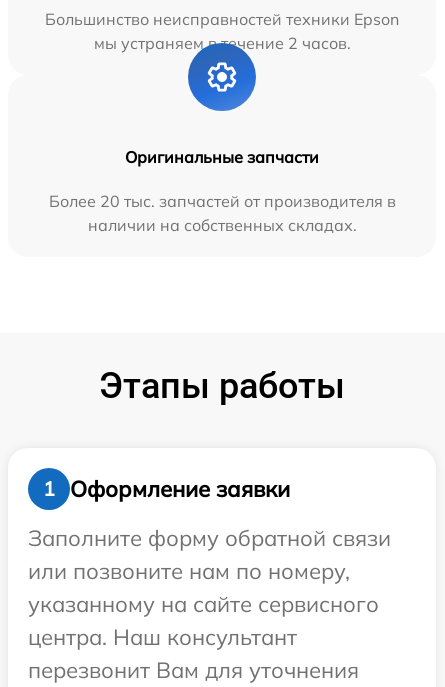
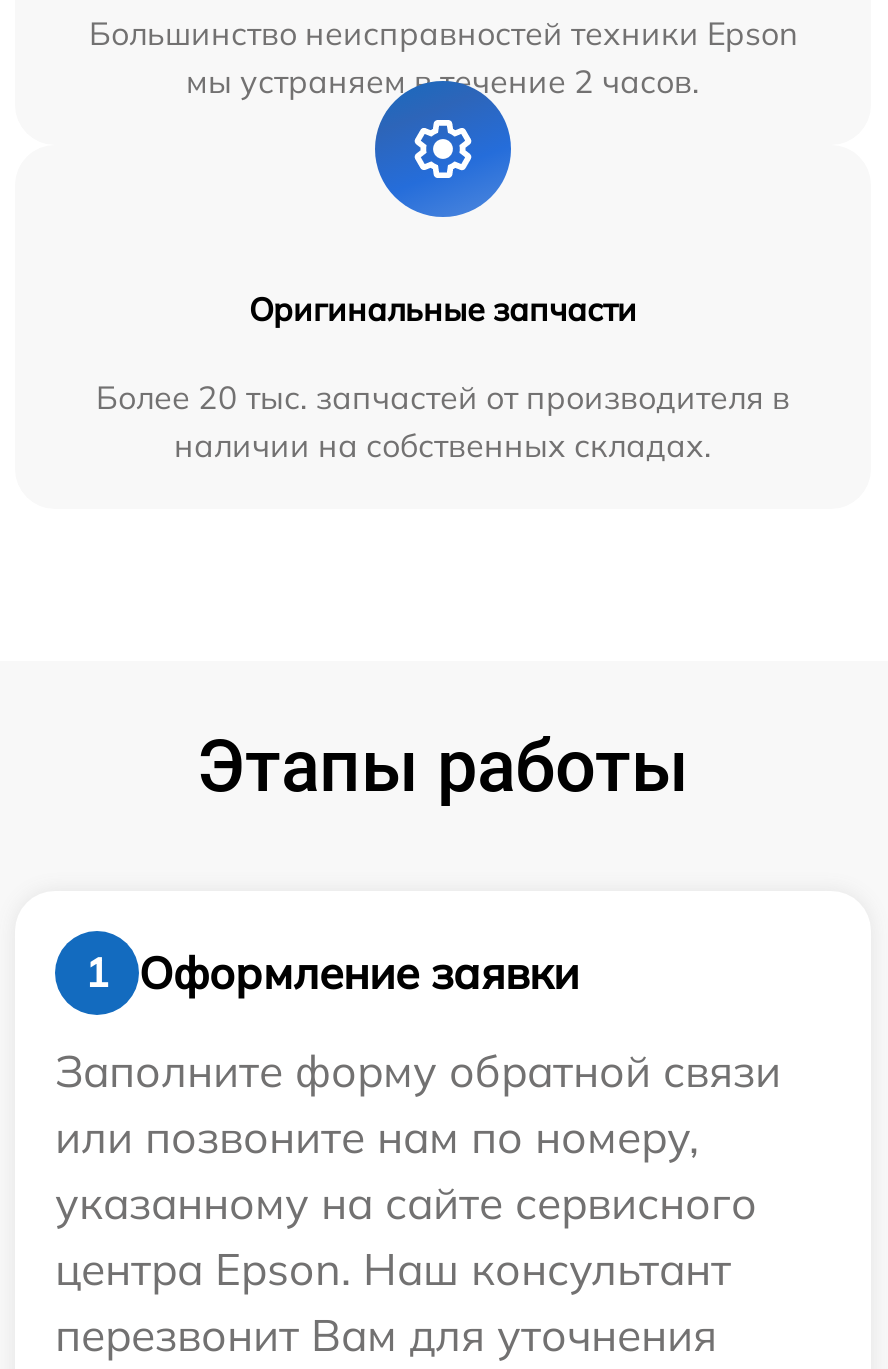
[28,623,297,651] центра. Наш консультант -> [55,1241,731,1297] центра Epson. Наш консультант

